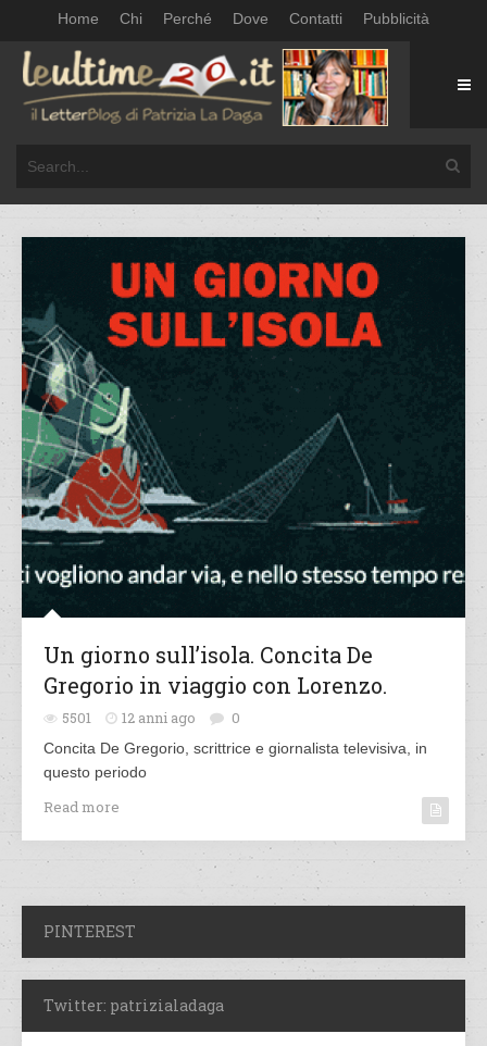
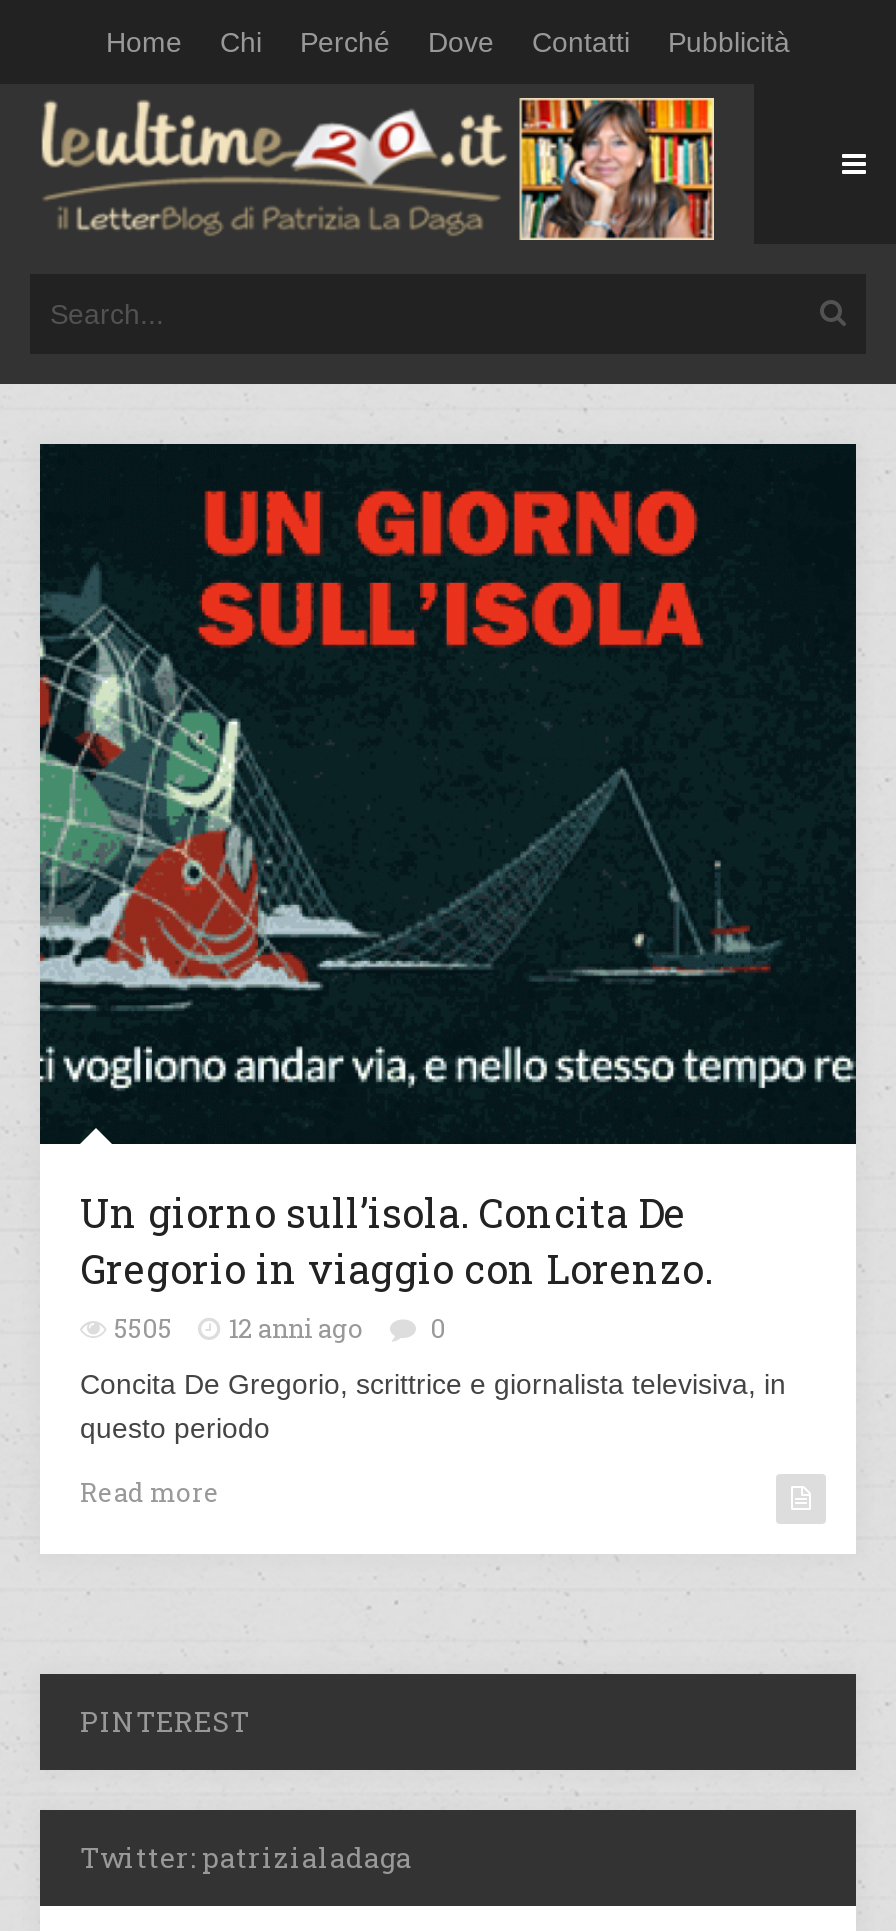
[62,708,240,727] 5501 12 anni ago 0 -> [114,1309,446,1345] 5505 12 anni ago 0

